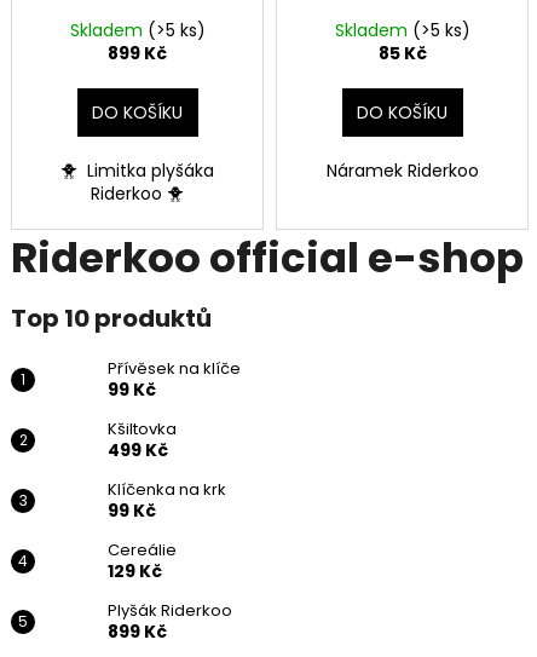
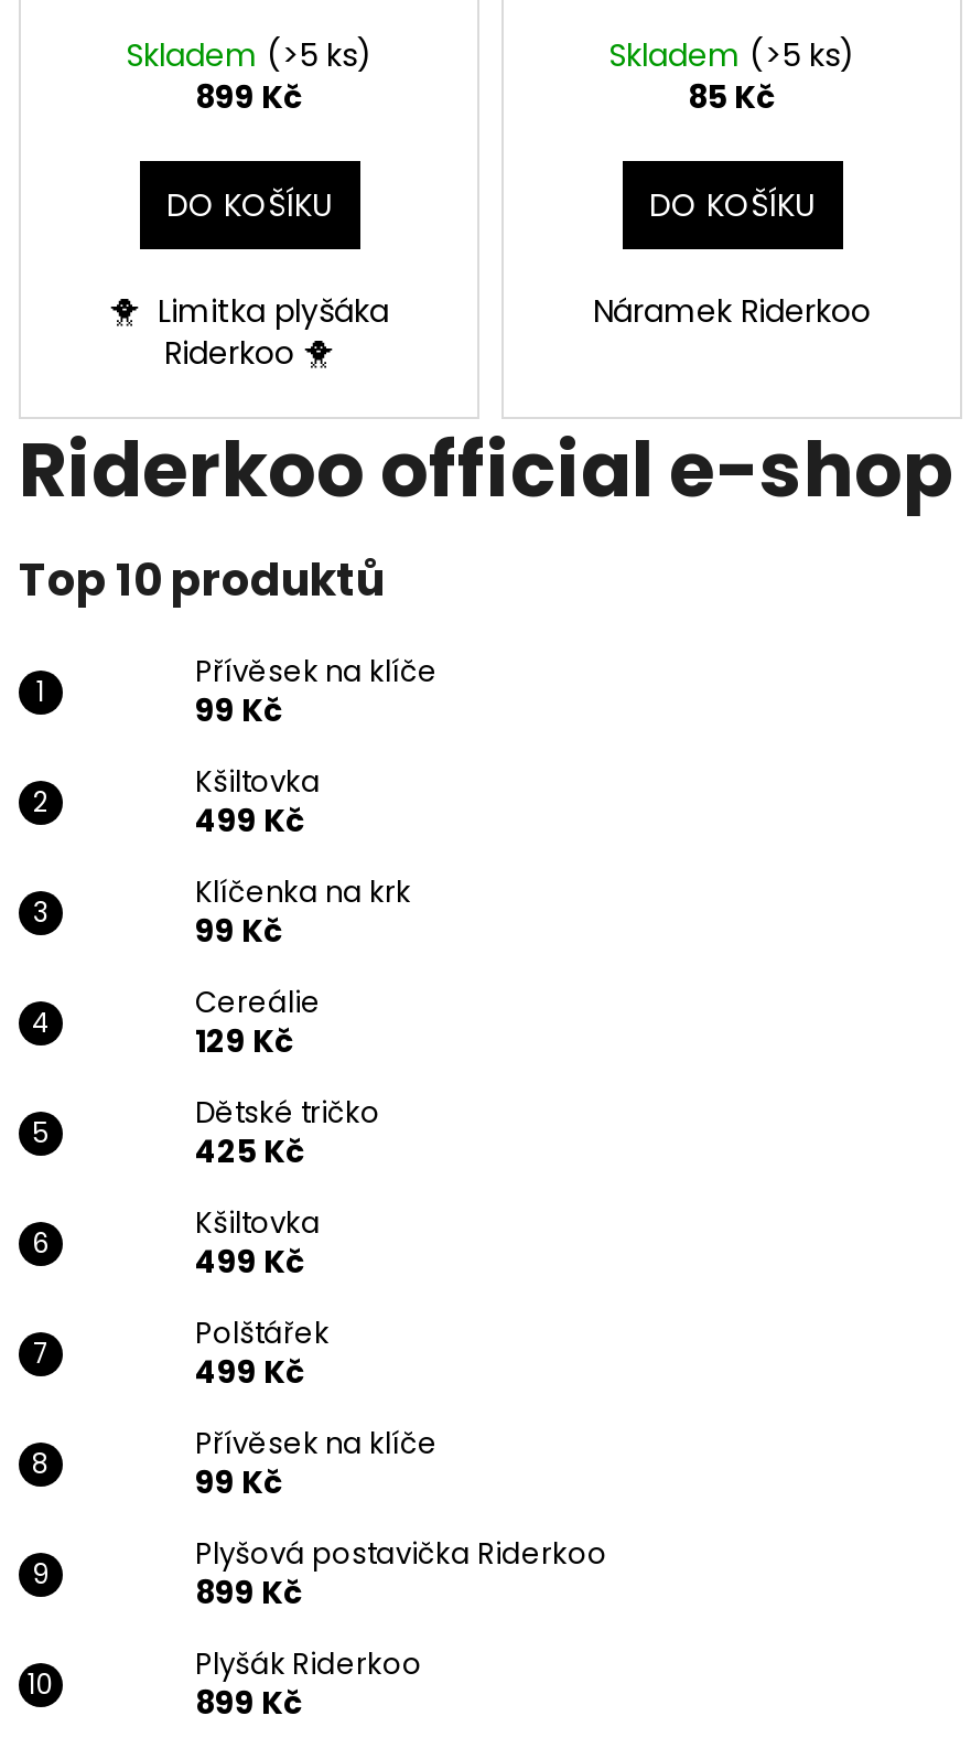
none -> [195,1092,607,1615] Dětské tričko | 425 Kč | Kšiltovka | 499 Kč | Polštářek | 499 Kč | Přívěsek na klíče | 99 Kč | Plyšová postavička Riderkoo | 899 Kč

